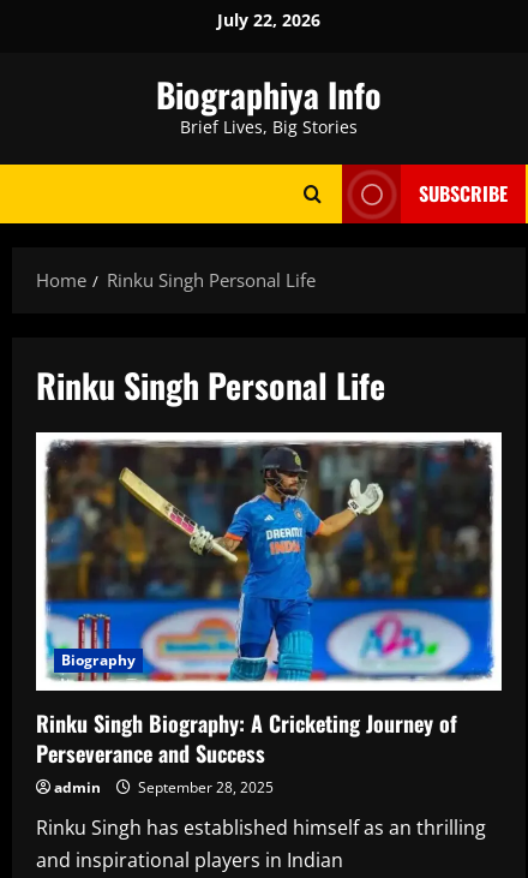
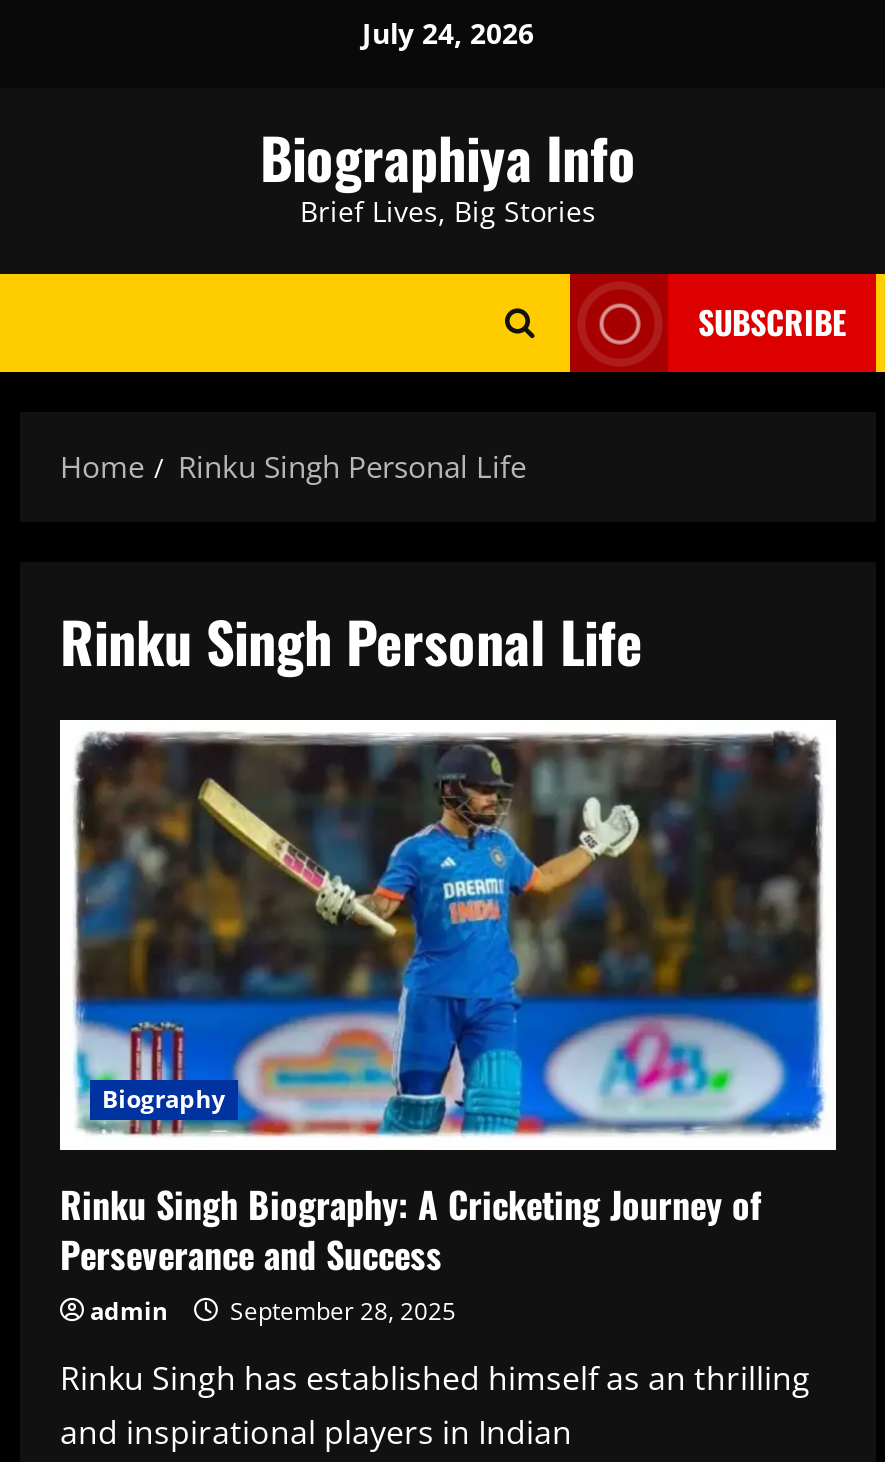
[217,8,320,31] July 22, 2026 -> [362,14,534,52] July 24, 2026

